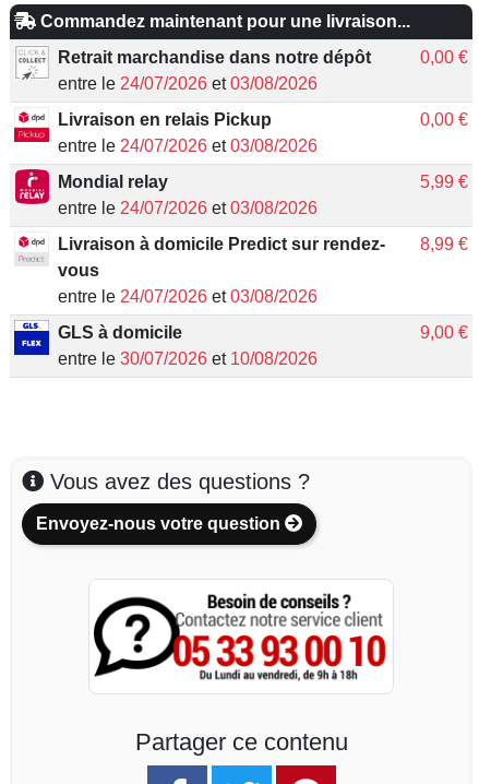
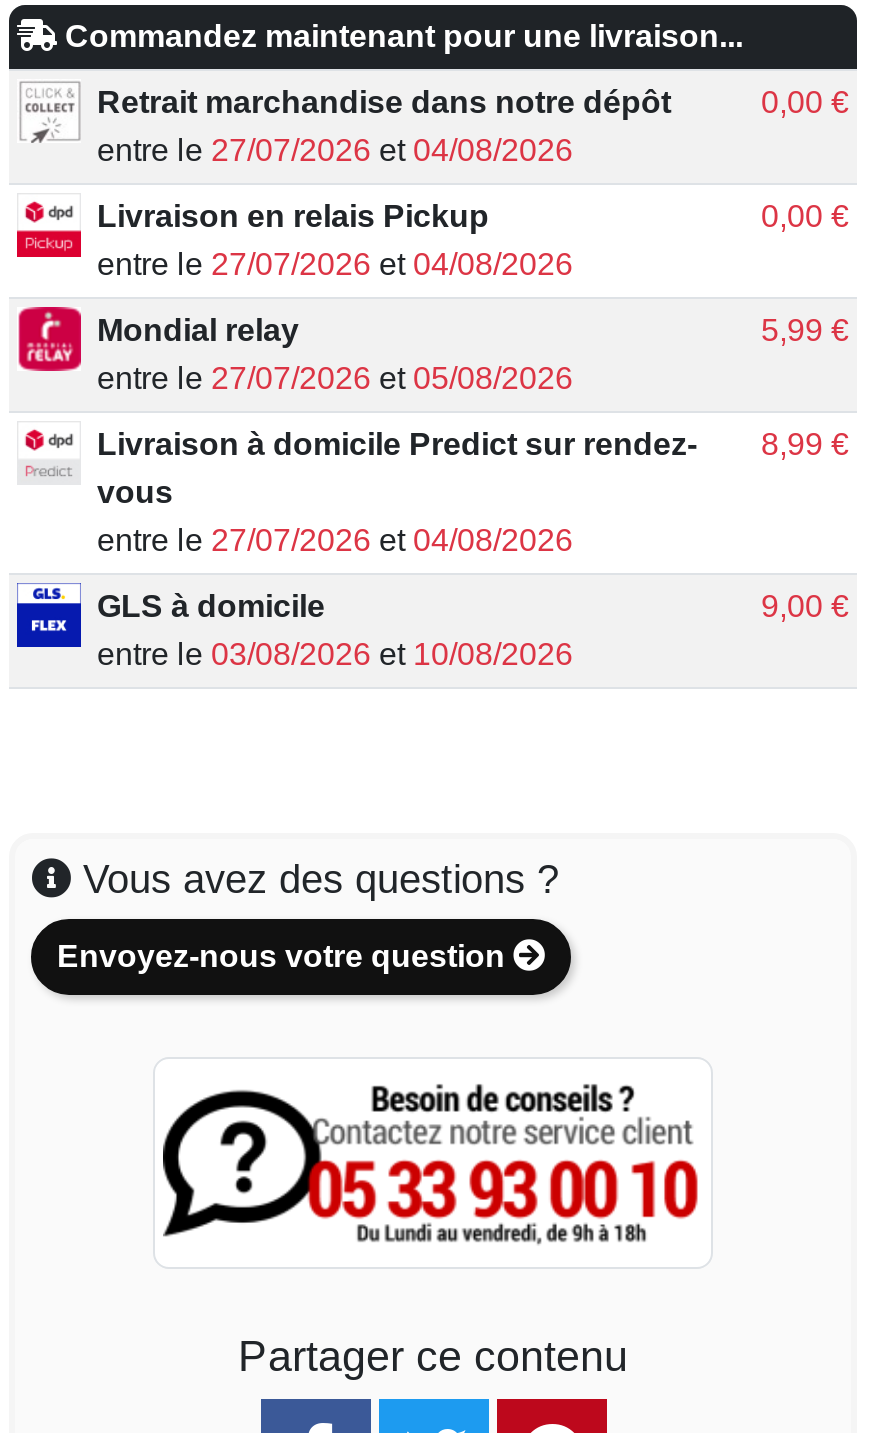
[58,74,318,93] entre le 24/07/2026 et 03/08/2026 -> [97,133,573,167] entre le 27/07/2026 et 04/08/2026
[58,136,318,155] entre le 24/07/2026 et 03/08/2026 -> [97,247,573,281] entre le 27/07/2026 et 04/08/2026
[58,199,318,217] entre le 24/07/2026 et 03/08/2026 -> [97,361,573,395] entre le 27/07/2026 et 05/08/2026
[58,287,318,306] entre le 24/07/2026 et 03/08/2026 -> [97,523,573,557] entre le 27/07/2026 et 04/08/2026
[58,349,318,368] entre le 30/07/2026 et 10/08/2026 -> [97,637,573,671] entre le 03/08/2026 et 10/08/2026

